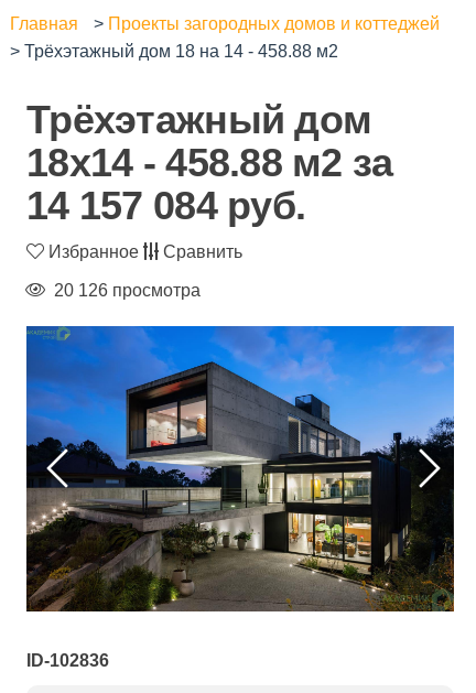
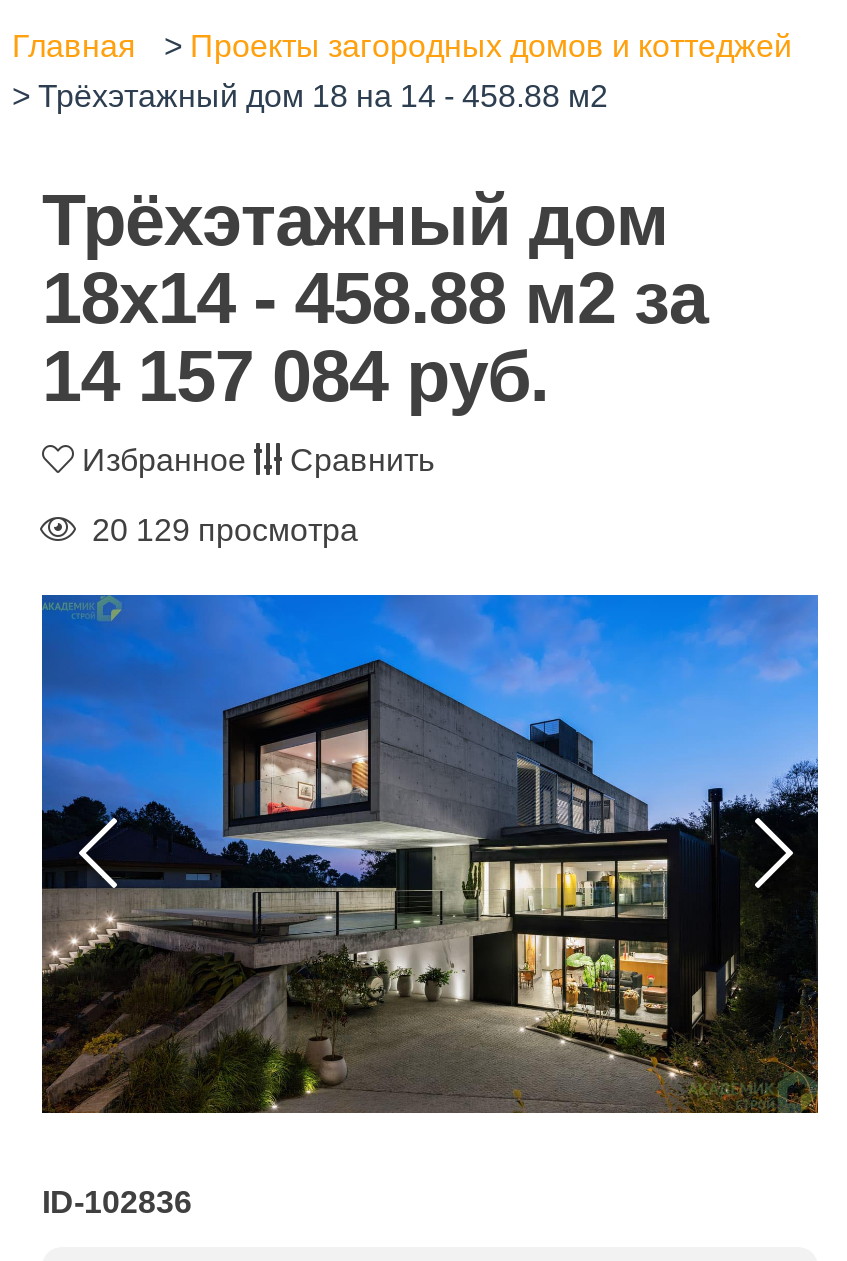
[54,281,201,300] 20 126 просмотра -> [92,513,358,547] 20 129 просмотра

